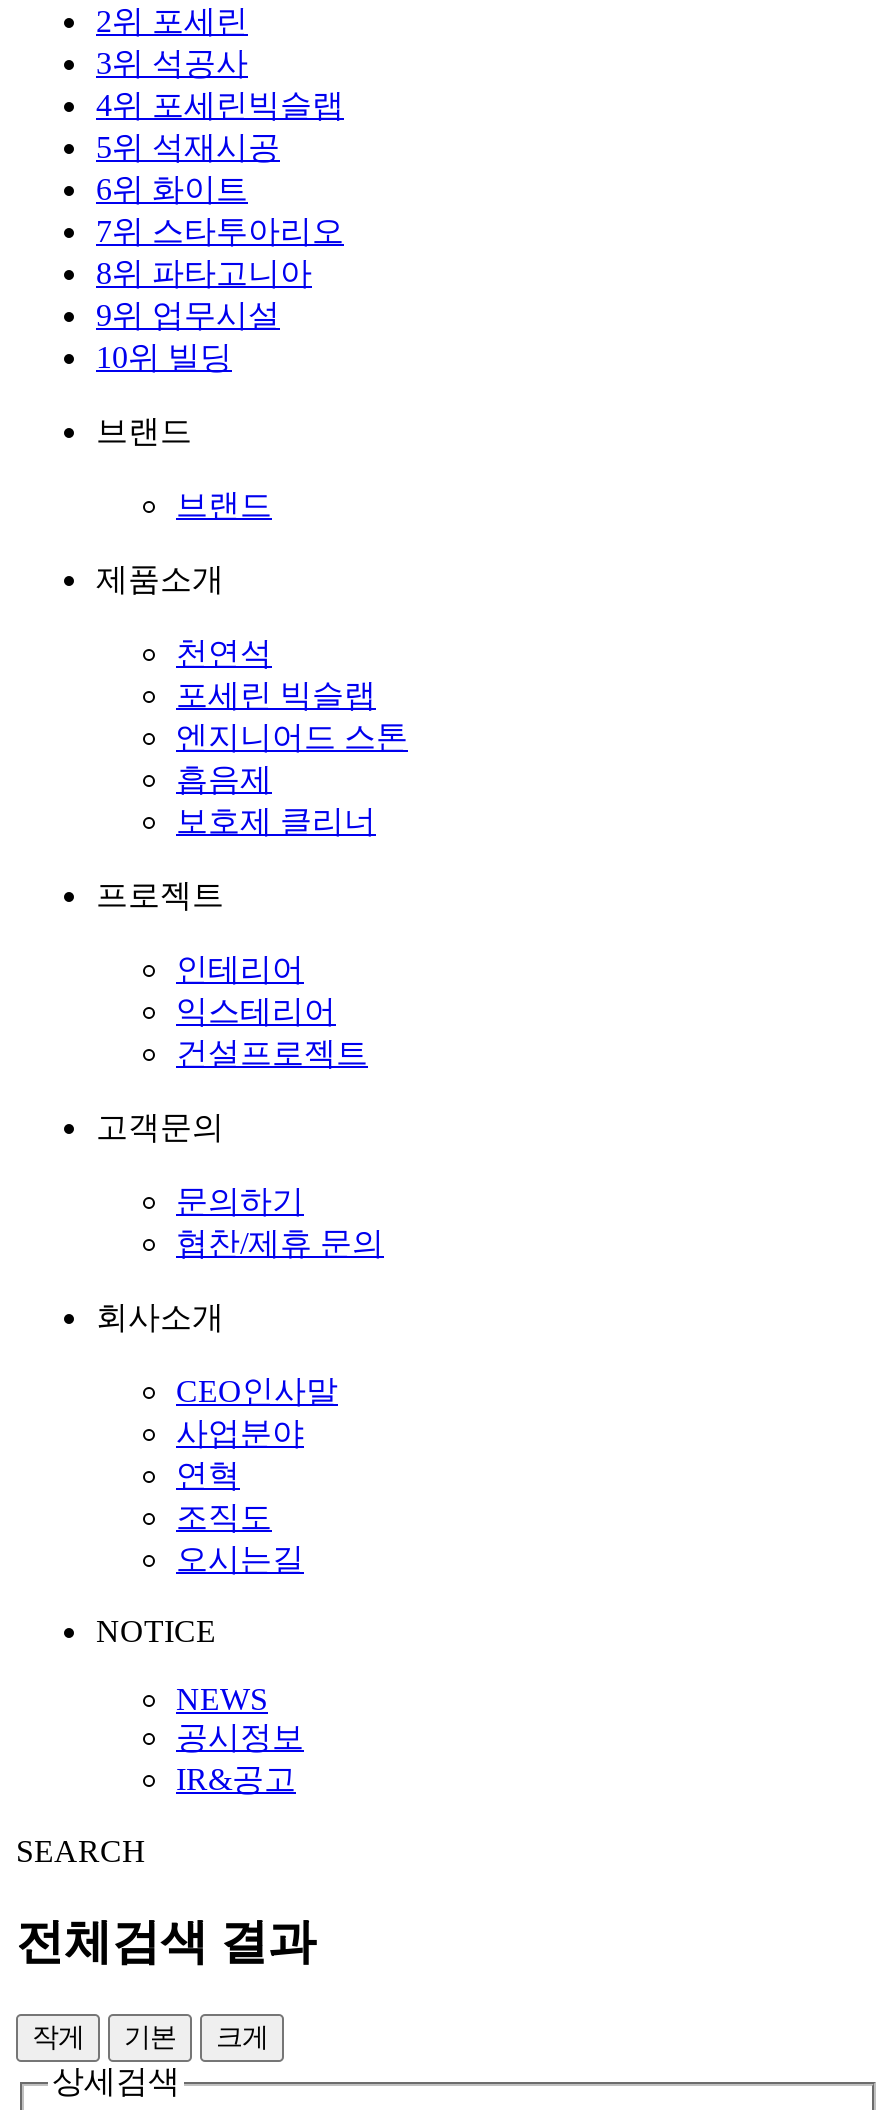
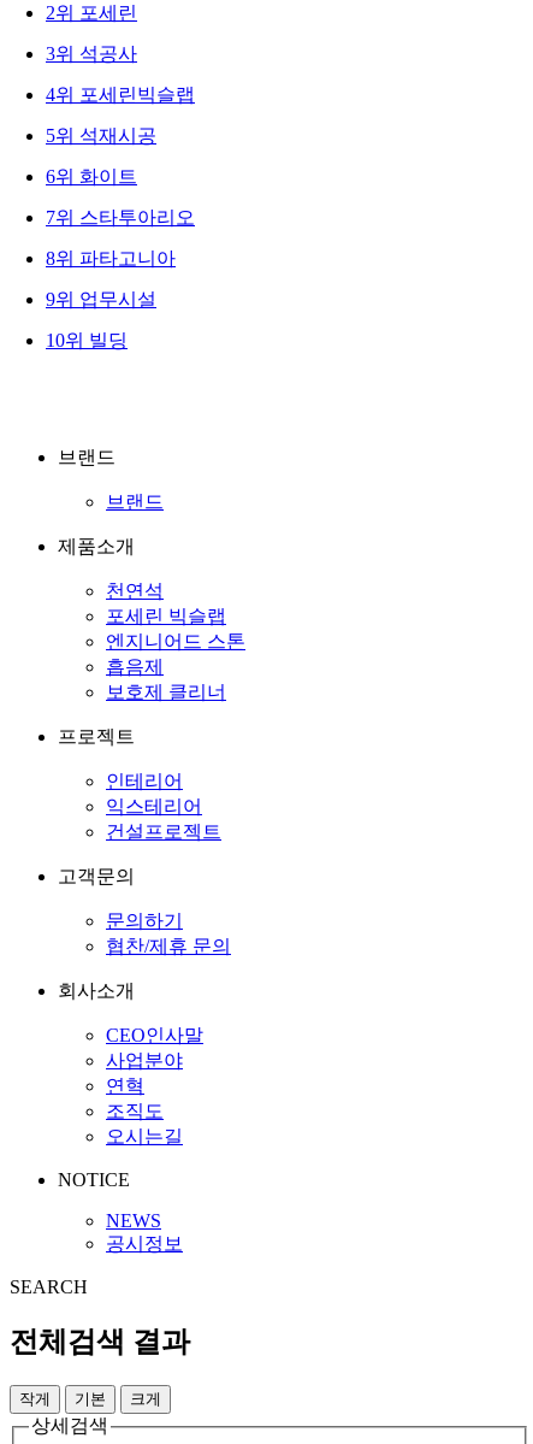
moved [96,415,408,1755] -> [58,447,245,1254]: 브랜드 | 브랜드 | 제품소개 | ... | NEWS | 공시정보
[176,1763,296,1797] IR&공고 -> none

